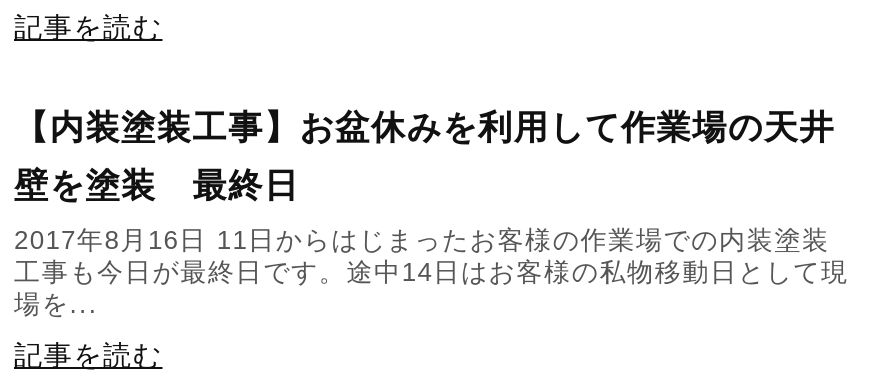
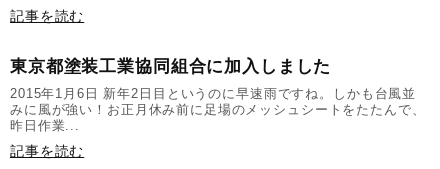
[14,108,849,318] 【内装塗装工事】お盆休みを利用して作業場の天井 | 壁を塗装 最終日 | 2017年8月16日 11日からはじまったお客様の作業場での内装塗装 | 工事も今日が最終日です。途中14日はお客様の私物移動日として現 | 場を... -> [10,56,425,132] 東京都塗装工業協同組合に加入しました | 2015年1月6日 新年2日目というのに早速雨ですね。しかも台風並 | みに風が強い！お正月休み前に足場のメッシュシートをたたんで、 | 昨日作業...

